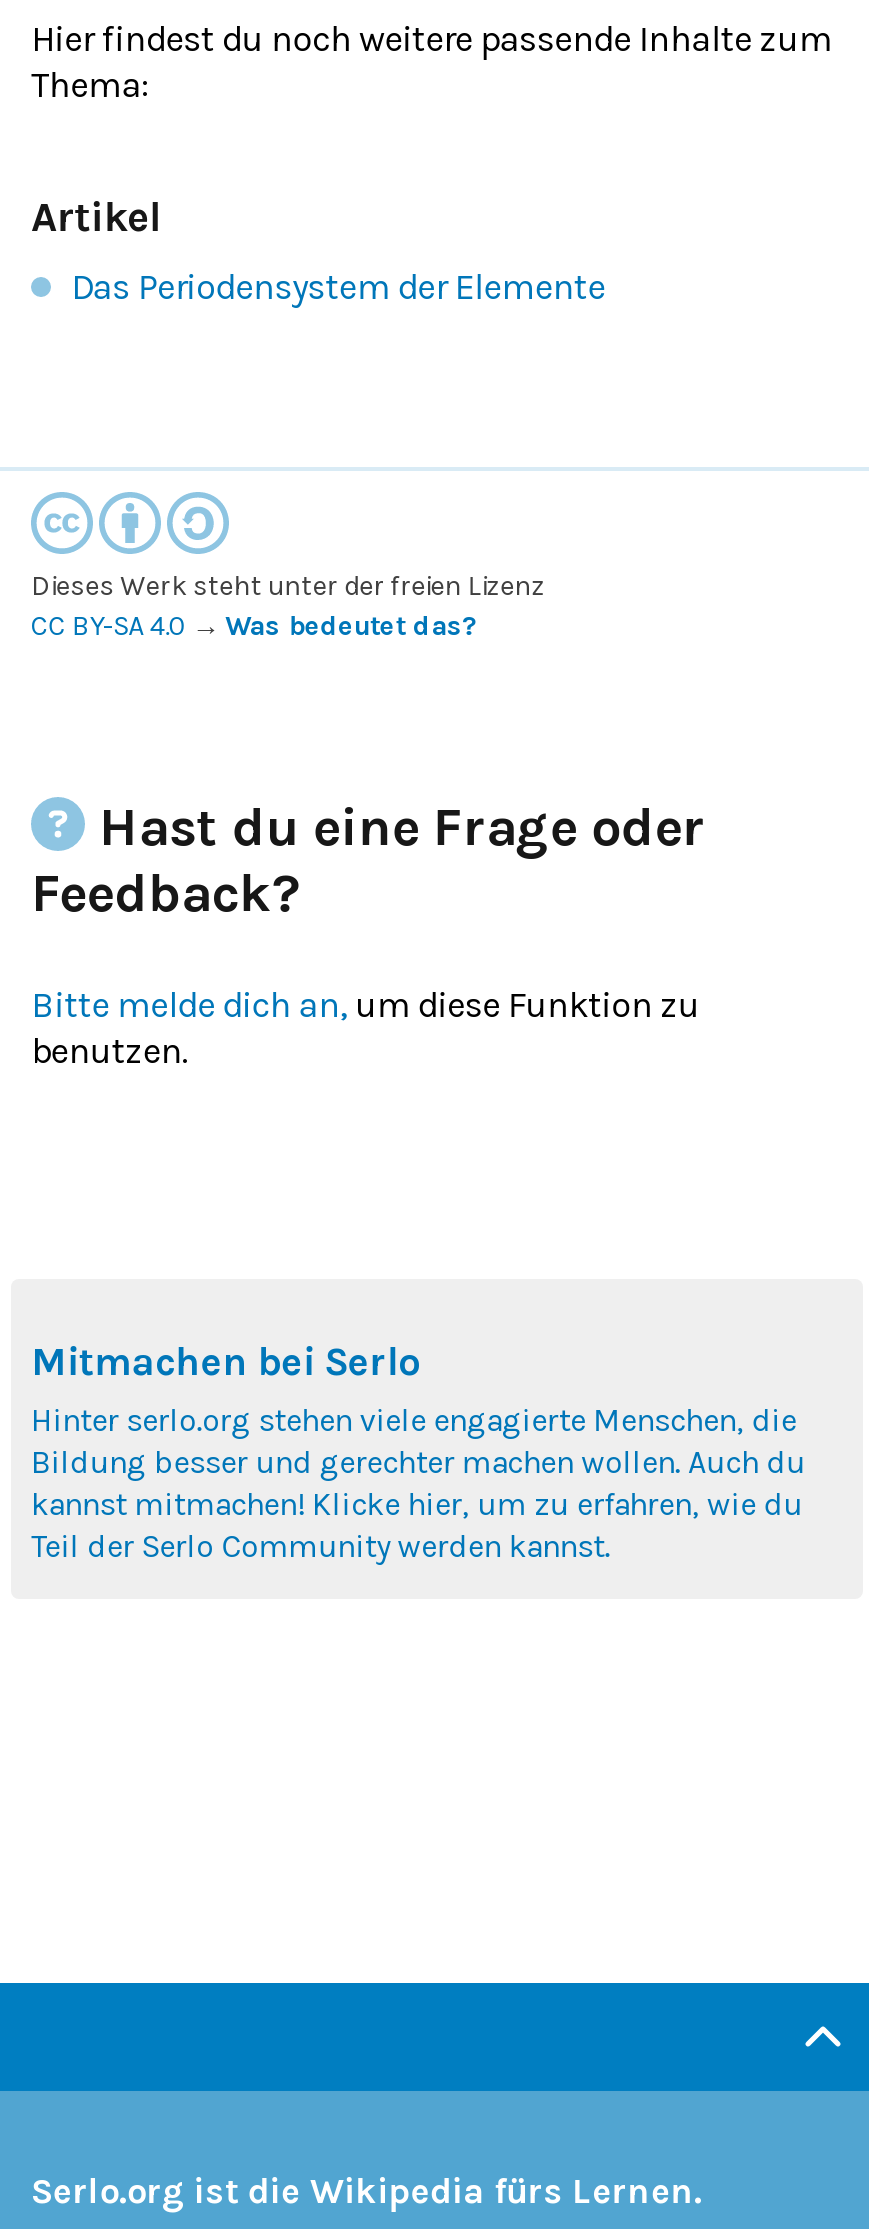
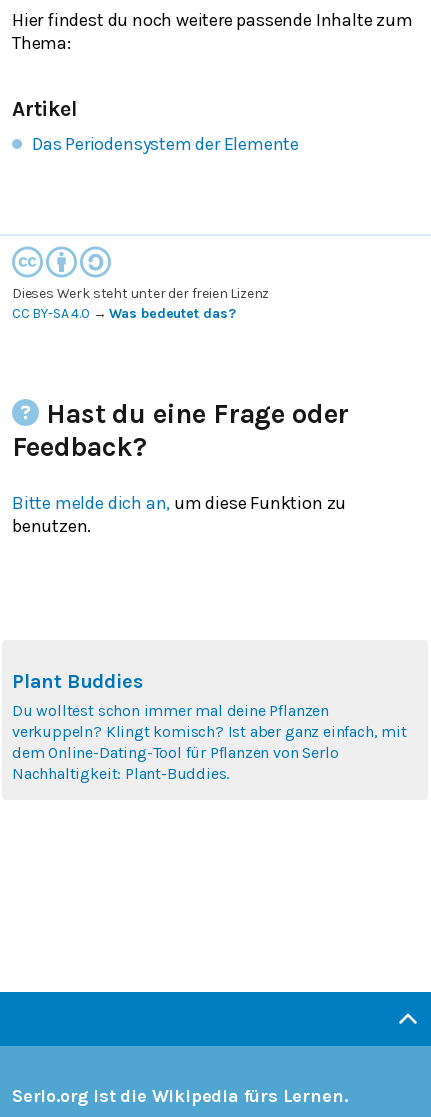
[31,1338,805,1564] Mitmachen bei Serlo | Hinter serlo.org stehen viele engagierte Menschen, die | Bildung besser und gerechter machen wollen. Auch du | kannst mitmachen! Klicke hier, um zu erfahren, wie du | Teil der Serlo Community werden kannst. -> [12,669,407,782] Plant Buddies | Du wolltest schon immer mal deine Pflanzen | verkuppeln? Klingt komisch? Ist aber ganz einfach, mit | dem Online-Dating-Tool für Pflanzen von Serlo | Nachhaltigkeit: Plant-Buddies.

